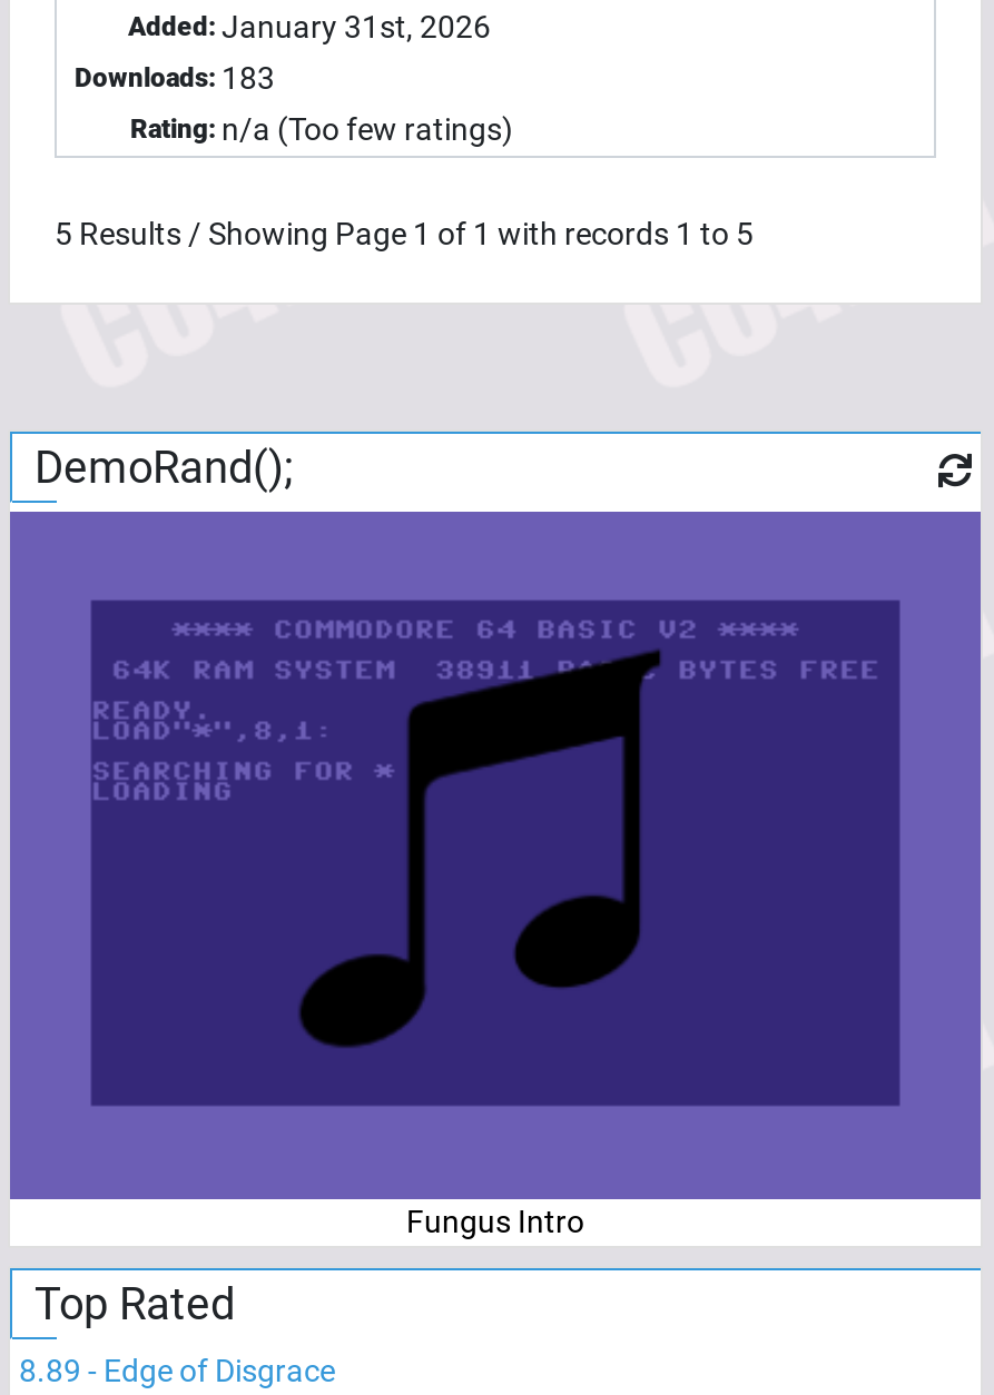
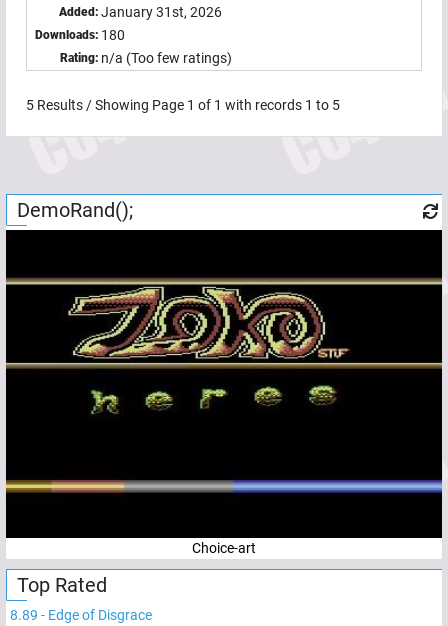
[75,60,275,95] Downloads: 183 -> [35,27,125,43] Downloads: 180
[10,509,981,1239] [image] | Fungus Intro -> [5,229,443,556] [image] | Choice-art

